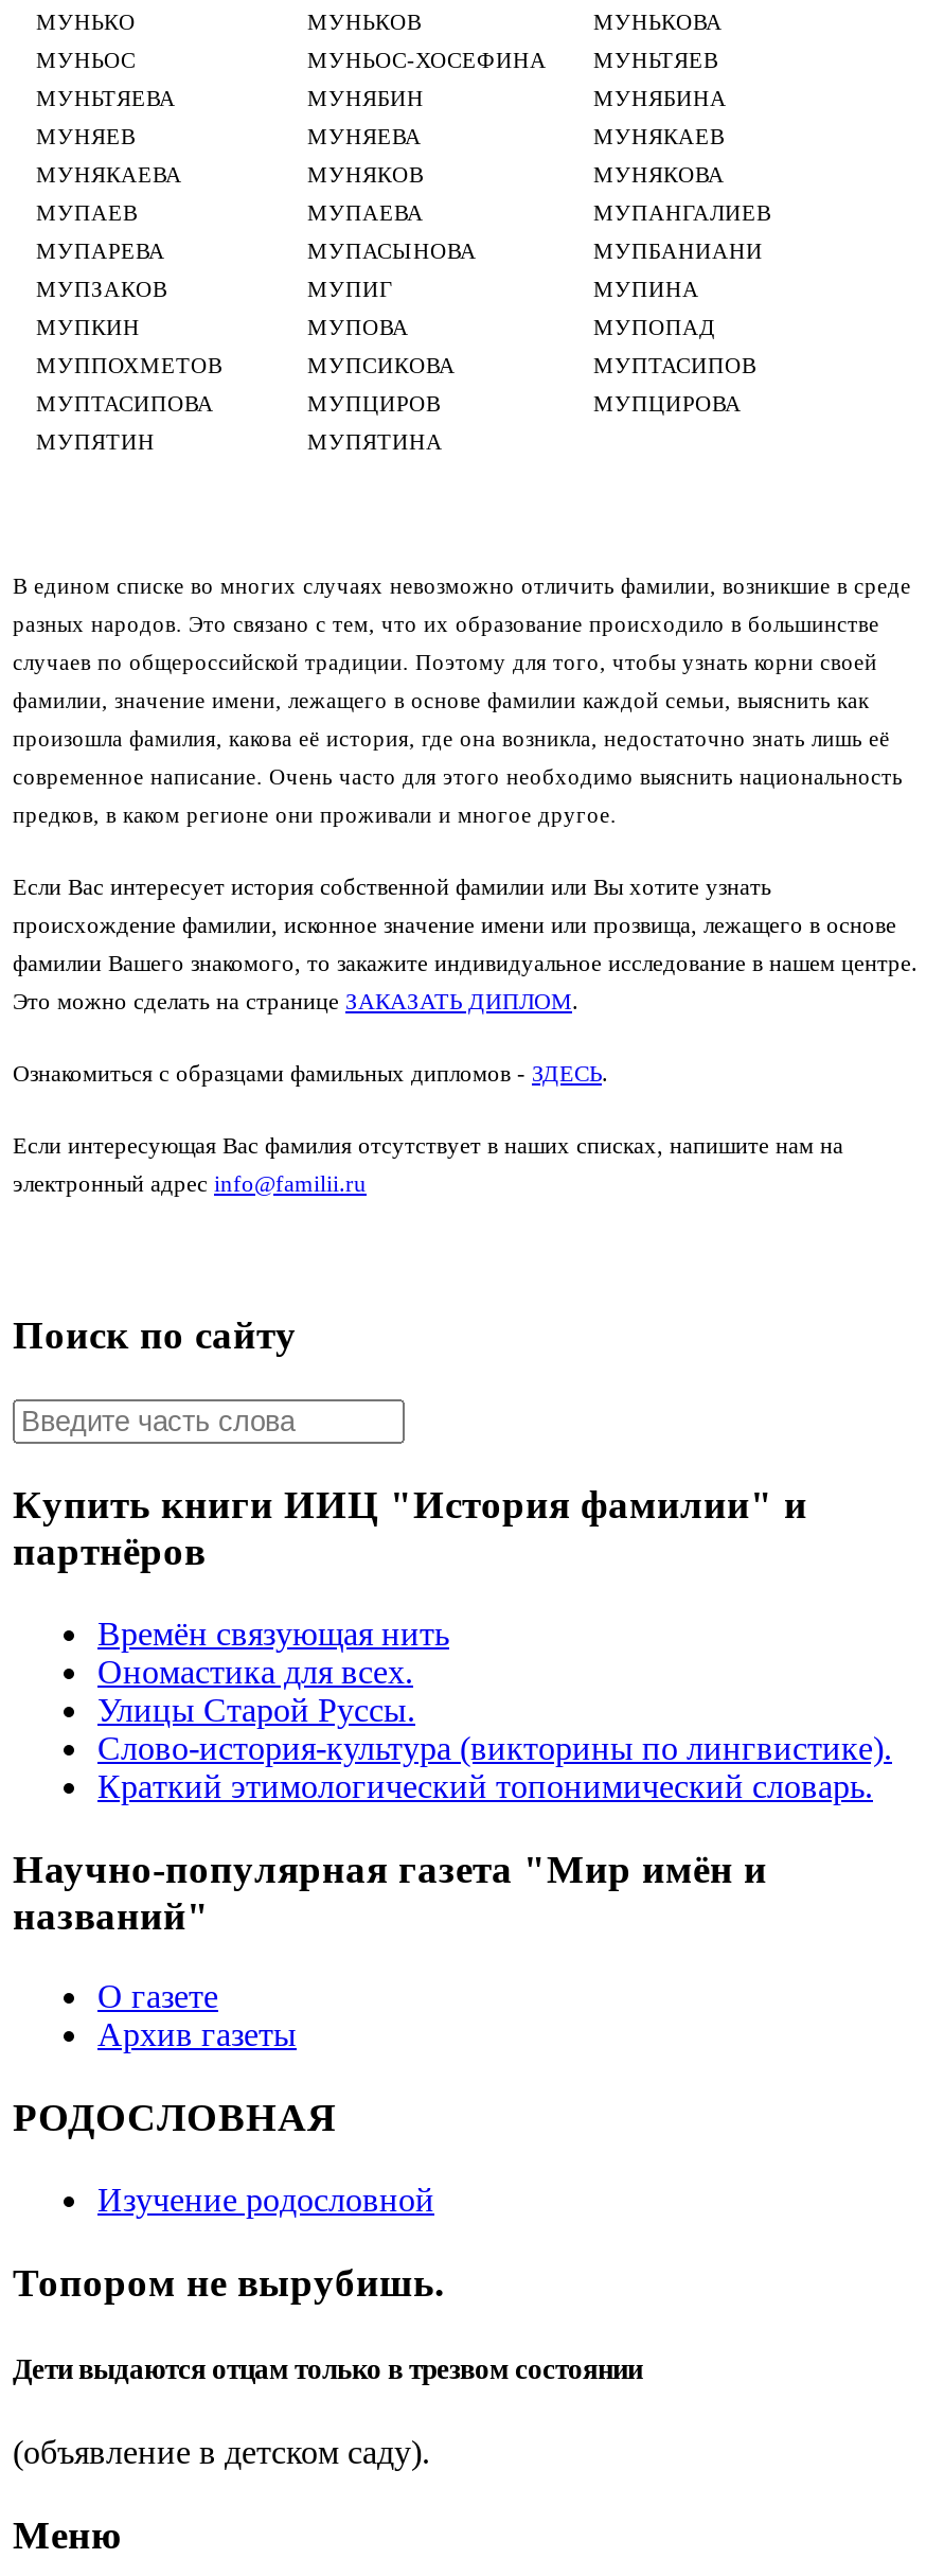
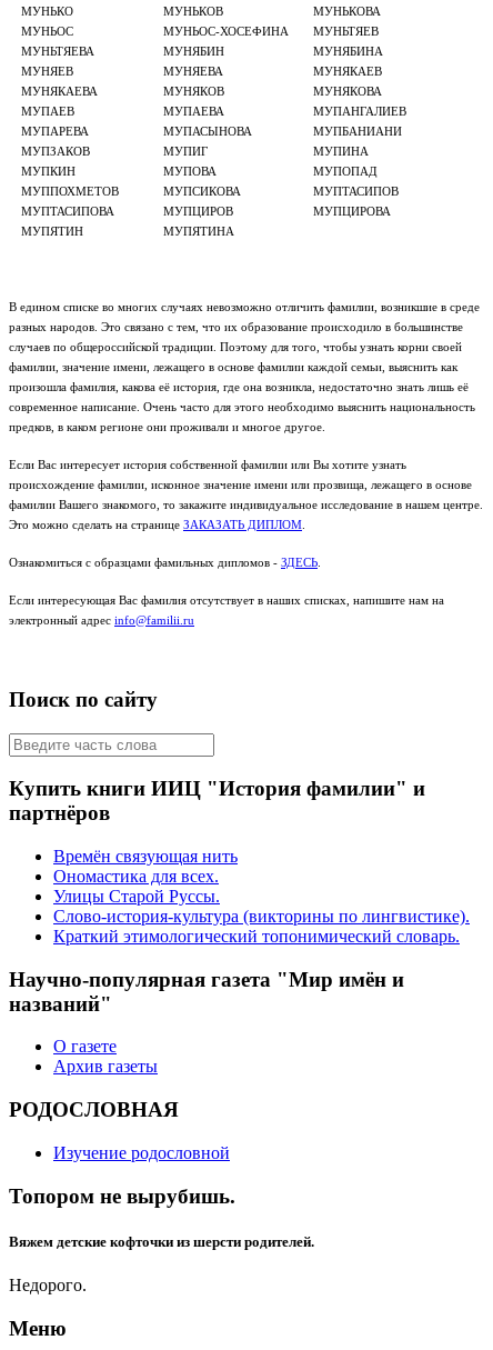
[13,2353,642,2385] Дети выдаются отцам только в трезвом состоянии -> [9,1233,314,1250] Вяжем детские кофточки из шерсти родителей.
[13,2434,430,2470] (объявление в детском саду). -> [9,1275,87,1294] Недорого.

